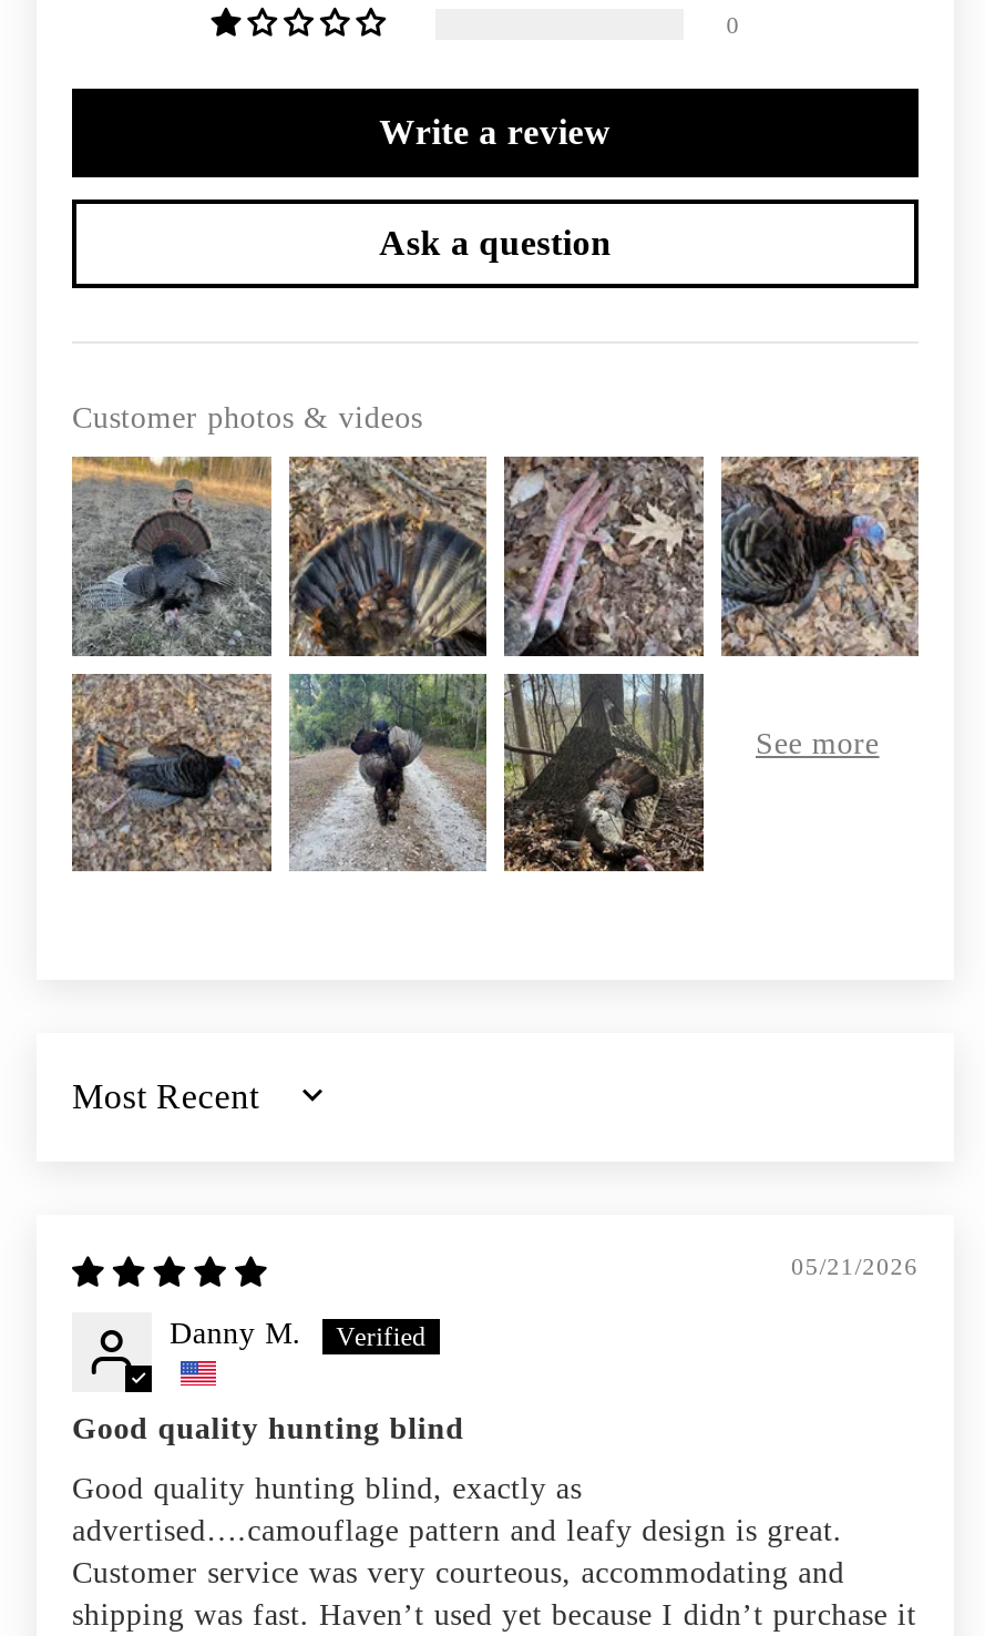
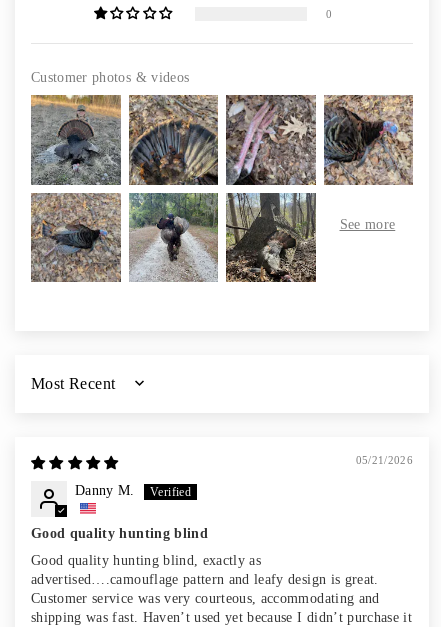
[379,114,611,263] Write a review | Ask a question -> none

